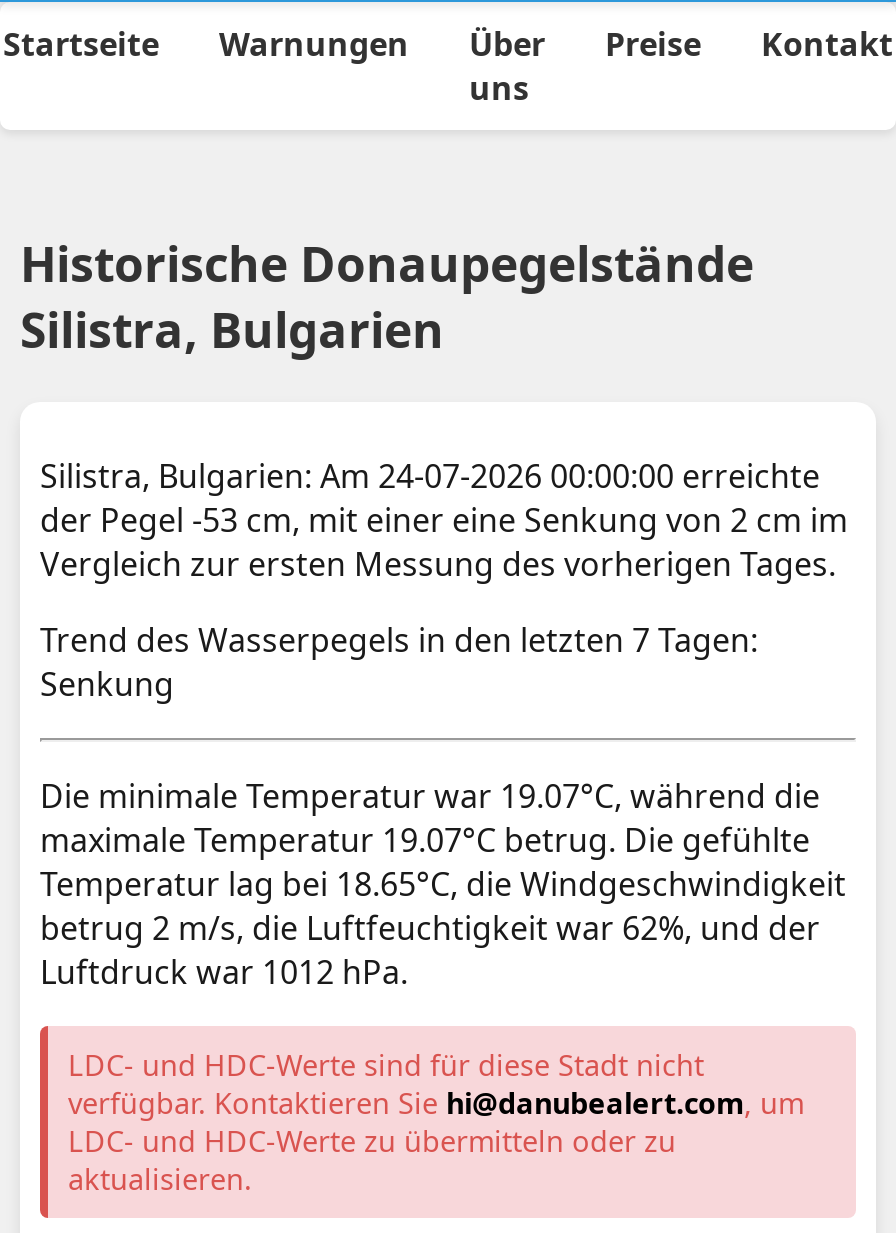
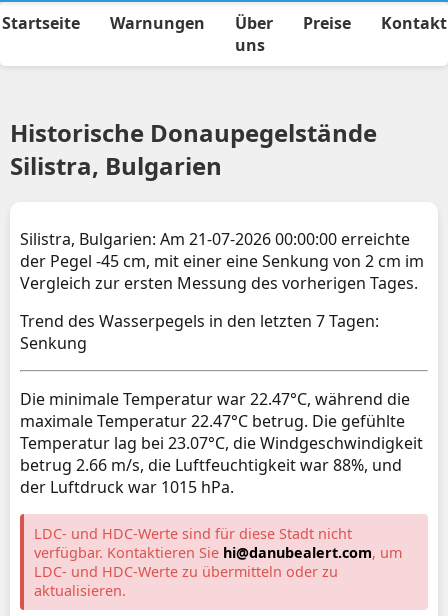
[40,454,820,498] Silistra, Bulgarien: Am 24-07-2026 00:00:00 erreichte -> [20,228,410,250] Silistra, Bulgarien: Am 21-07-2026 00:00:00 erreichte
[40,498,848,542] der Pegel -53 cm, mit einer eine Senkung von 2 cm im -> [20,250,424,272] der Pegel -45 cm, mit einer eine Senkung von 2 cm im
[40,774,846,994] Die minimale Temperatur war 19.07°C, während die | maximale Temperatur 19.07°C betrug. Die gefühlte | Temperatur lag bei 18.65°C, die Windgeschwindigkeit | betrug 2 m/s, die Luftfeuchtigkeit war 62%, und der | Luftdruck war 1012 hPa. -> [20,388,423,498] Die minimale Temperatur war 22.47°C, während die | maximale Temperatur 22.47°C betrug. Die gefühlte | Temperatur lag bei 23.07°C, die Windgeschwindigkeit | betrug 2.66 m/s, die Luftfeuchtigkeit war 88%, und | der Luftdruck war 1015 hPa.

